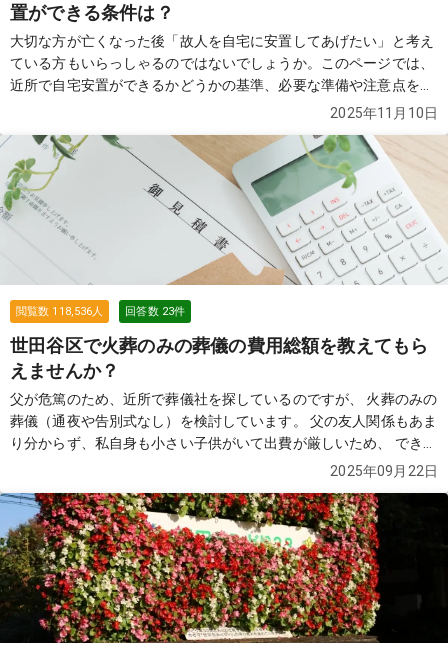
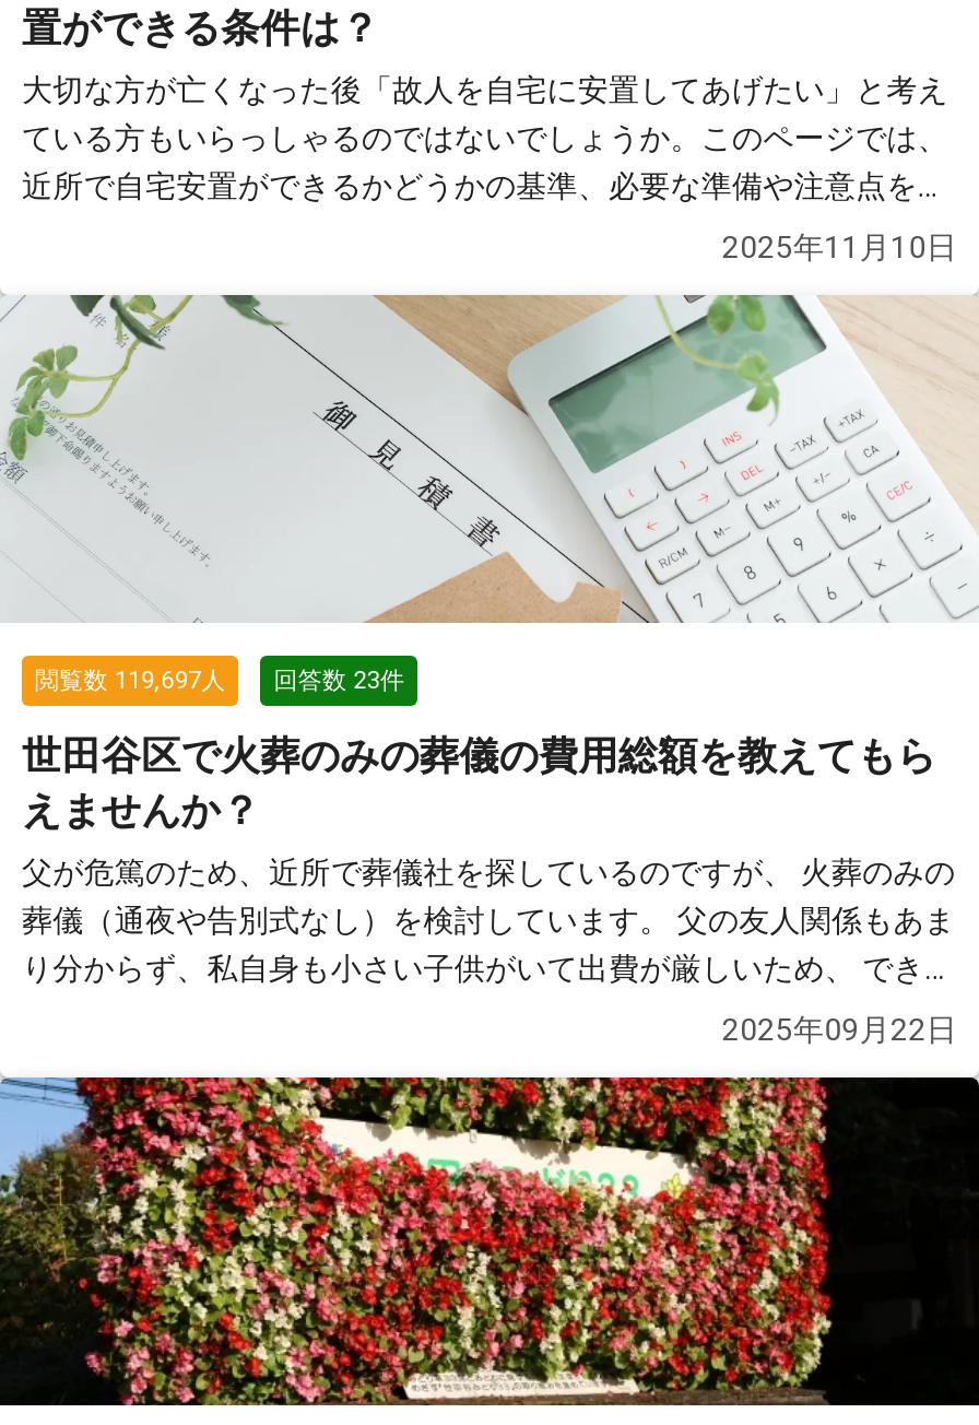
[16,305,185,318] 閲覧数118,536人 回答数23件 -> [35,667,404,695] 閲覧数119,697人 回答数23件

